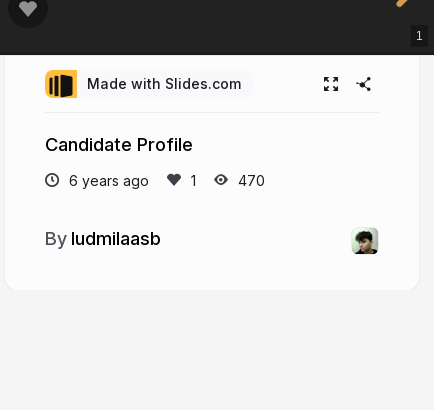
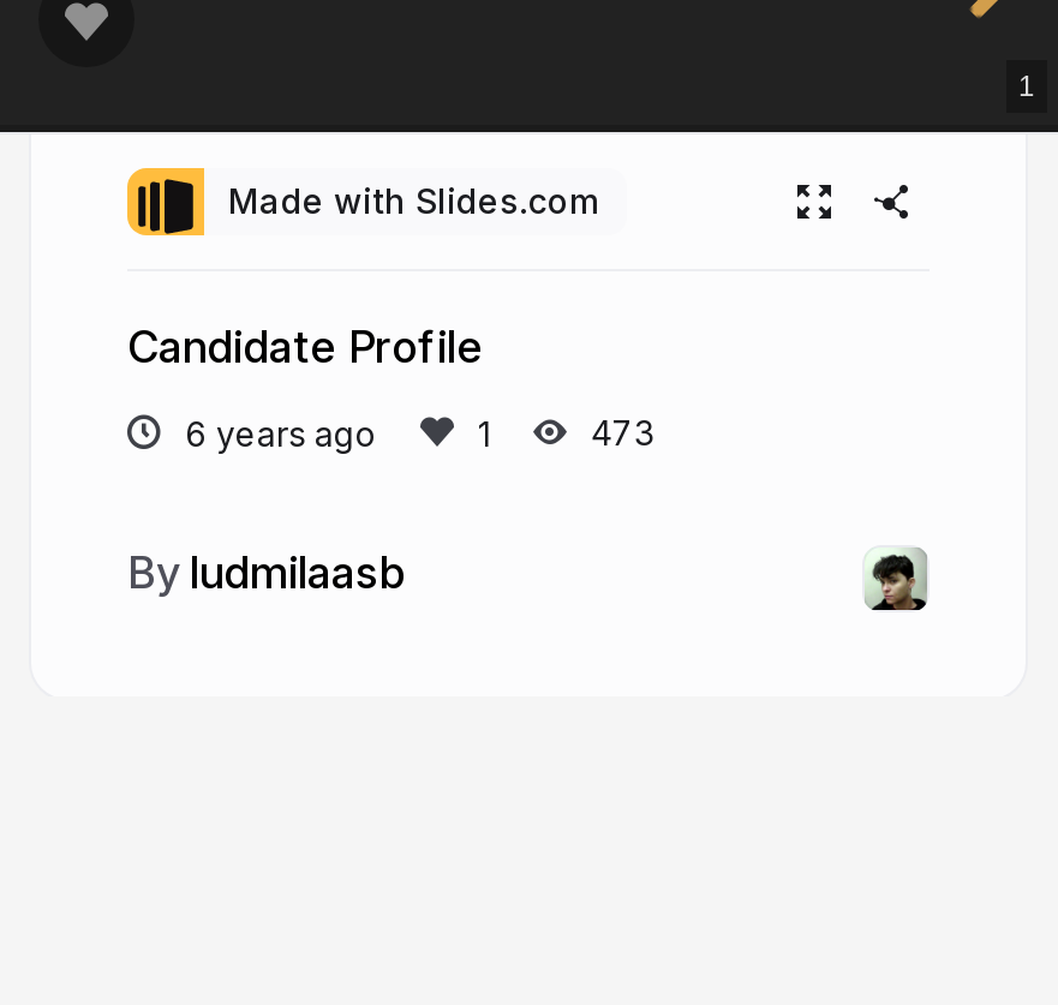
[238,172,265,189] 470 -> [591,412,653,453] 473

